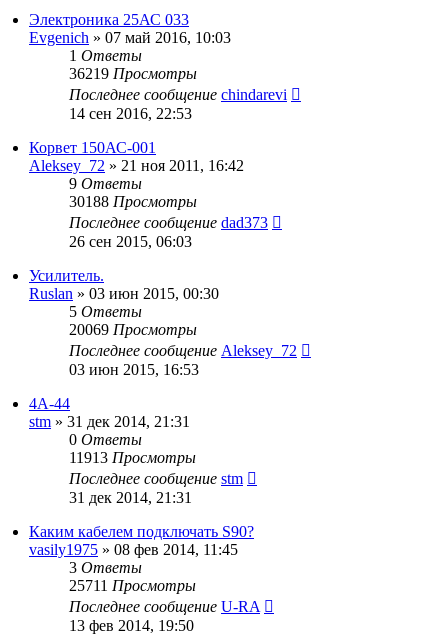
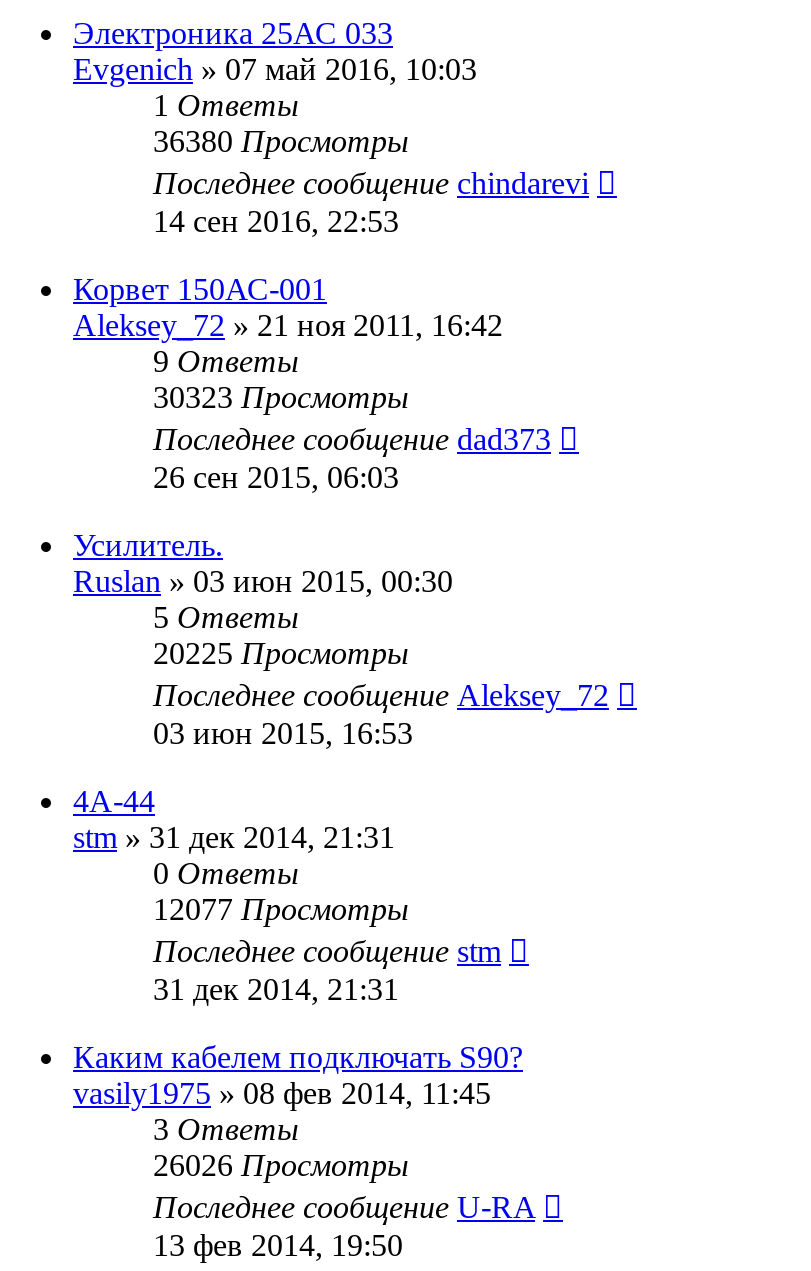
[69,65,197,82] 36219 Просмотры -> [153,124,409,158] 36380 Просмотры
[69,193,197,210] 30188 Просмотры -> [153,380,409,414] 30323 Просмотры
[69,321,197,338] 20069 Просмотры -> [153,636,409,670] 20225 Просмотры
[69,449,196,466] 11913 Просмотры -> [153,892,409,926] 12077 Просмотры
[69,577,196,594] 25711 Просмотры -> [153,1148,409,1182] 26026 Просмотры

